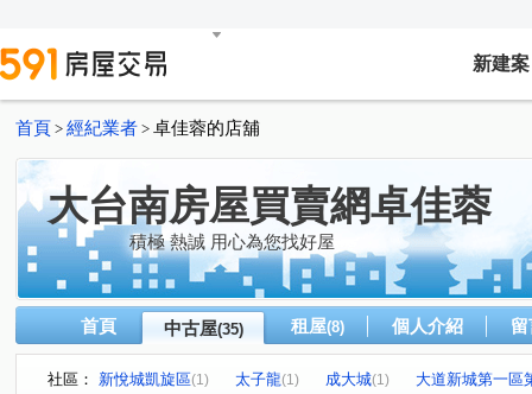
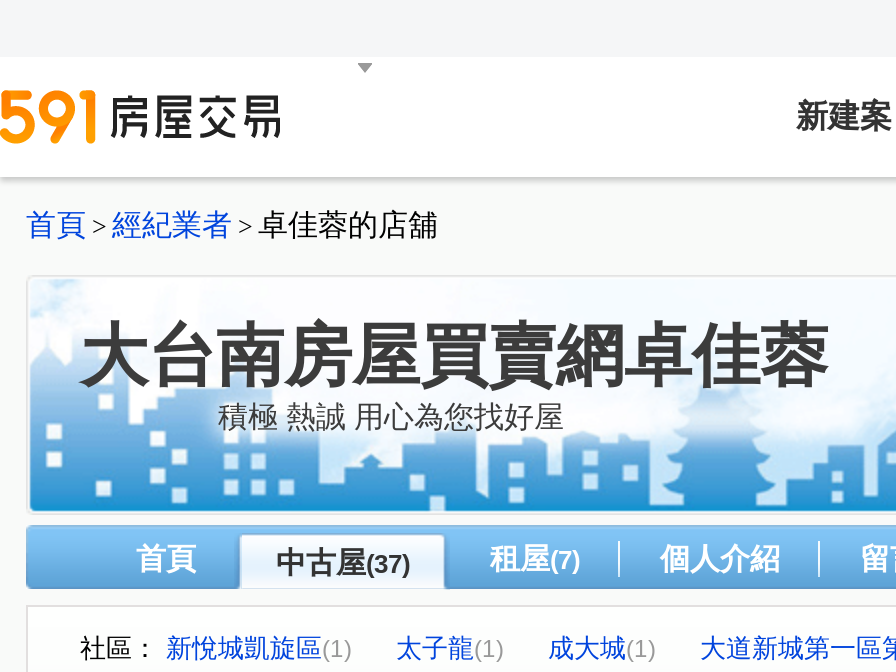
[164,318,243,338] 中古屋(35) -> [276,545,410,579] 中古屋(37)
[291,316,344,336] 租屋(8) -> [490,541,580,575] 租屋(7)

